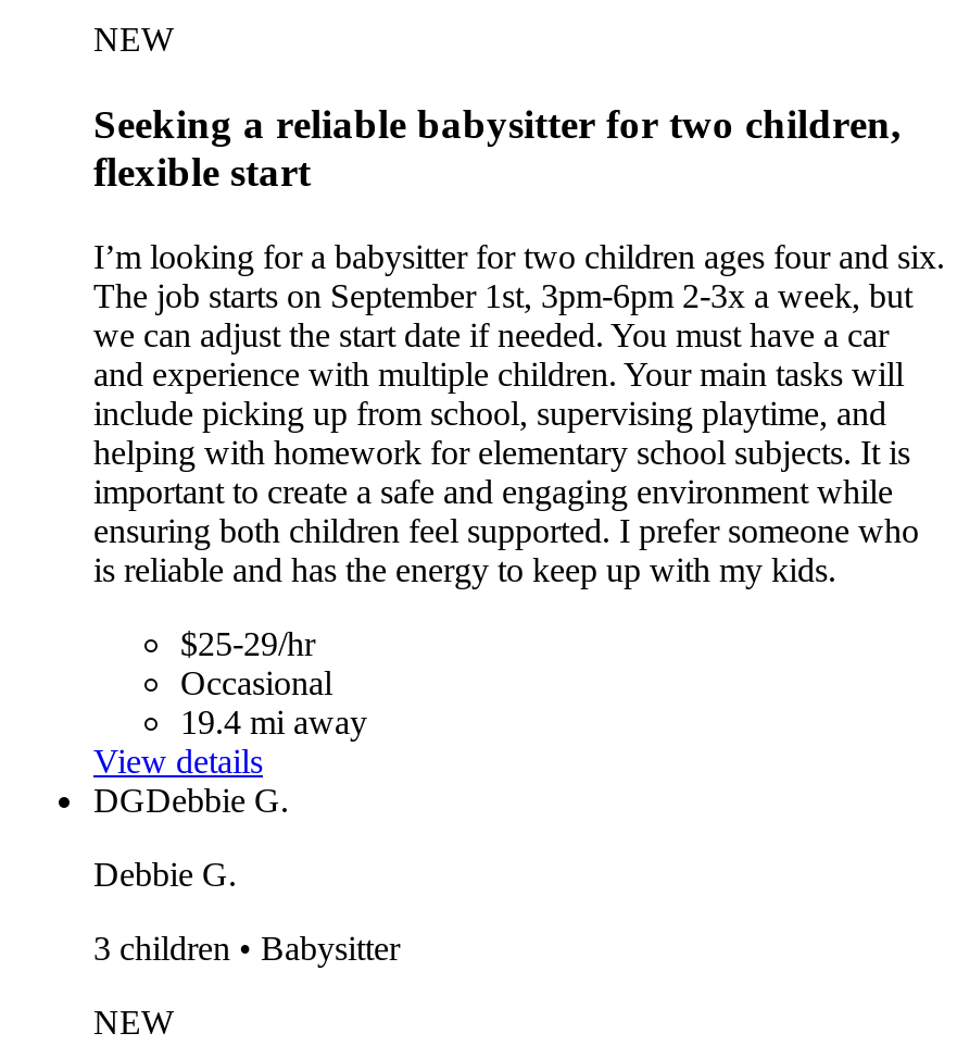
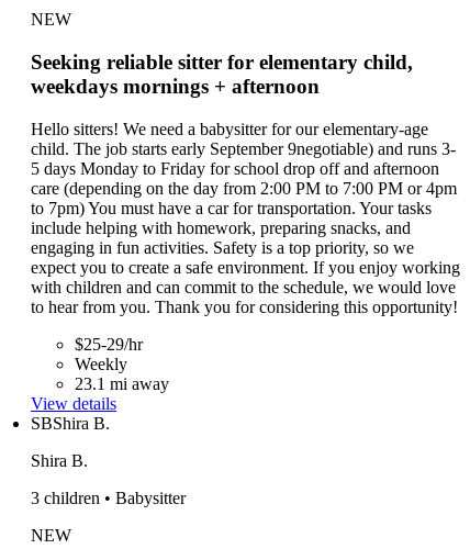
[93,102,902,195] Seeking a reliable babysitter for two children, | flexible start -> [31,50,413,98] Seeking reliable sitter for elementary child, | weekdays mornings + afternoon
[93,238,945,588] I’m looking for a babysitter for two children ages four and six. | The job starts on September 1st, 3pm-6pm 2-3x a week, but | we can adjust the start date if needed. You must have a car | and experience with multiple children. Your main tasks will | include picking up from school, supervising playtime, and | helping with homework for elementary school subjects. It is | important to create a safe and engaging environment while | ensuring both children feel supported. I prefer someone who | is reliable and has the energy to keep up with my kids. -> [31,119,460,316] Hello sitters! We need a babysitter for our elementary-age | child. The job starts early September 9negotiable) and runs 3- | 5 days Monday to Friday for school drop off and afternoon | care (depending on the day from 2:00 PM to 7:00 PM or 4pm | to 7pm) You must have a car for transportation. Your tasks | include helping with homework, preparing snacks, and | engaging in fun activities. Safety is a top priority, so we | expect you to create a safe environment. If you enjoy working | with children and can commit to the schedule, we would love | to hear from you. Thank you for considering this opportunity!
[180,664,367,740] Occasional | 19.4 mi away -> [75,354,169,393] Weekly | 23.1 mi away
[93,782,289,819] DGDebbie G. -> [31,413,110,432] SBShira B.
[93,856,237,893] Debbie G. -> [31,451,88,469] Shira B.

